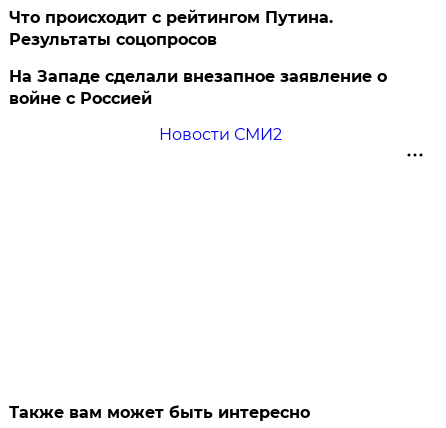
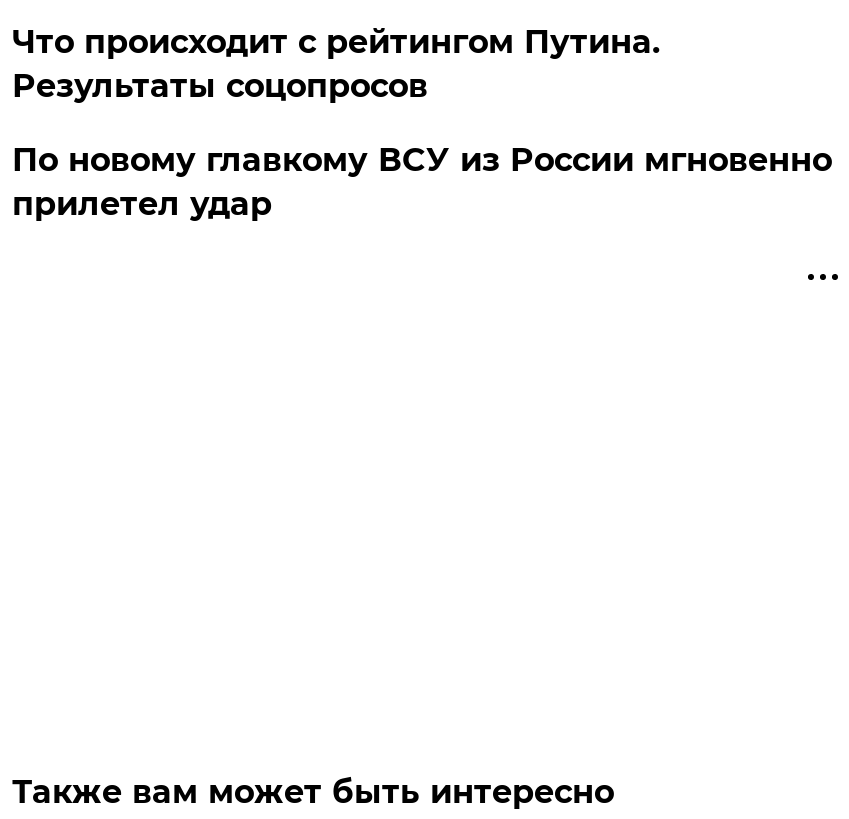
[9,67,387,144] На Западе сделали внезапное заявление о | войне с Россией | Новости СМИ2 -> [12,141,832,223] По новому главкому ВСУ из России мгновенно | прилетел удар

